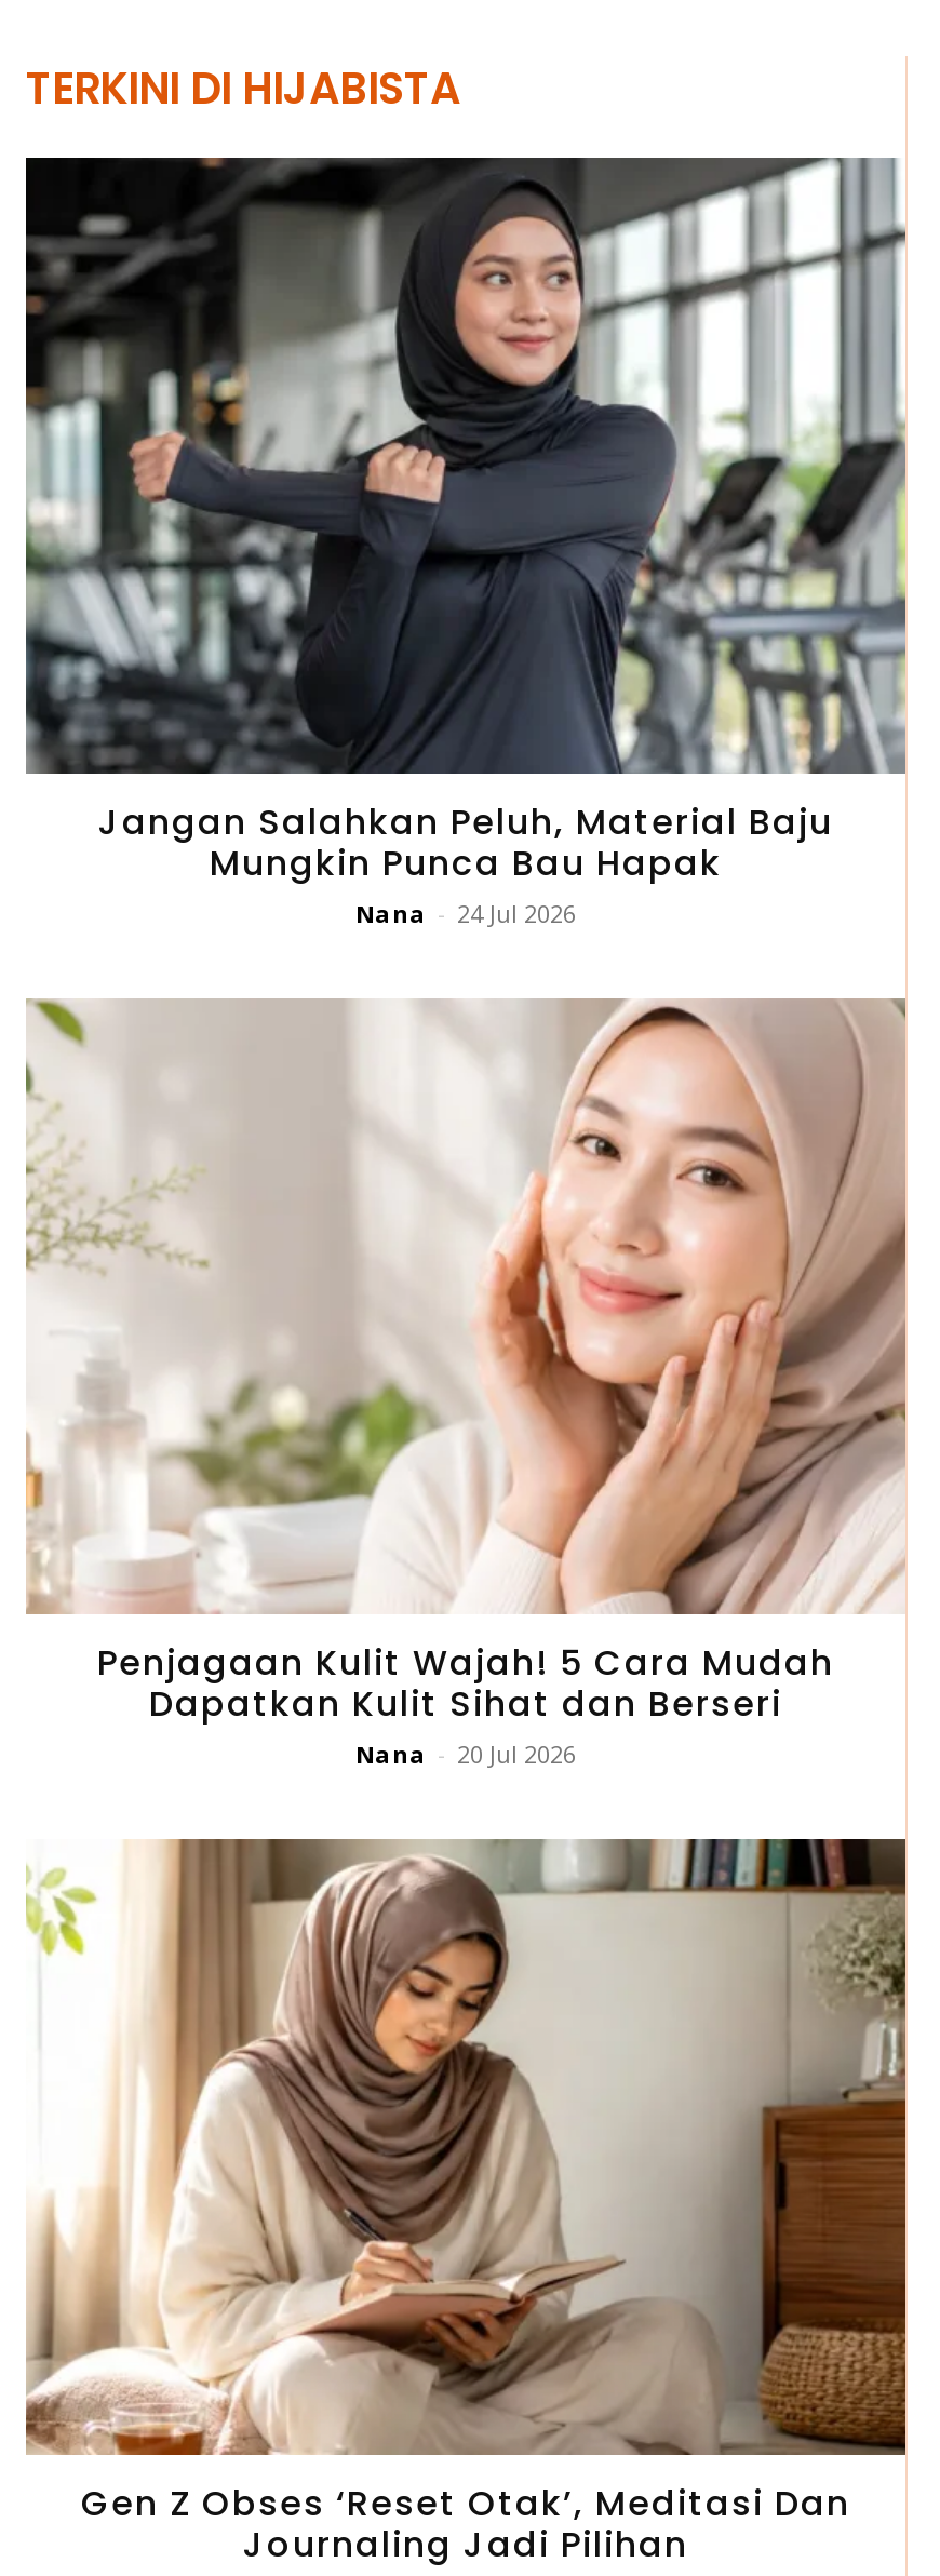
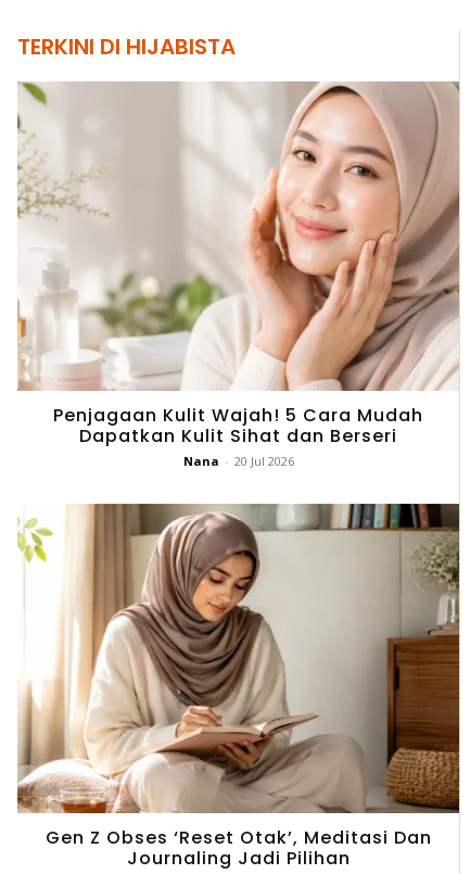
[24,156,908,929] [image] | Jangan Salahkan Peluh, Material Baju | Mungkin Punca Bau Hapak | Nana - 24 Jul 2026 -> none

